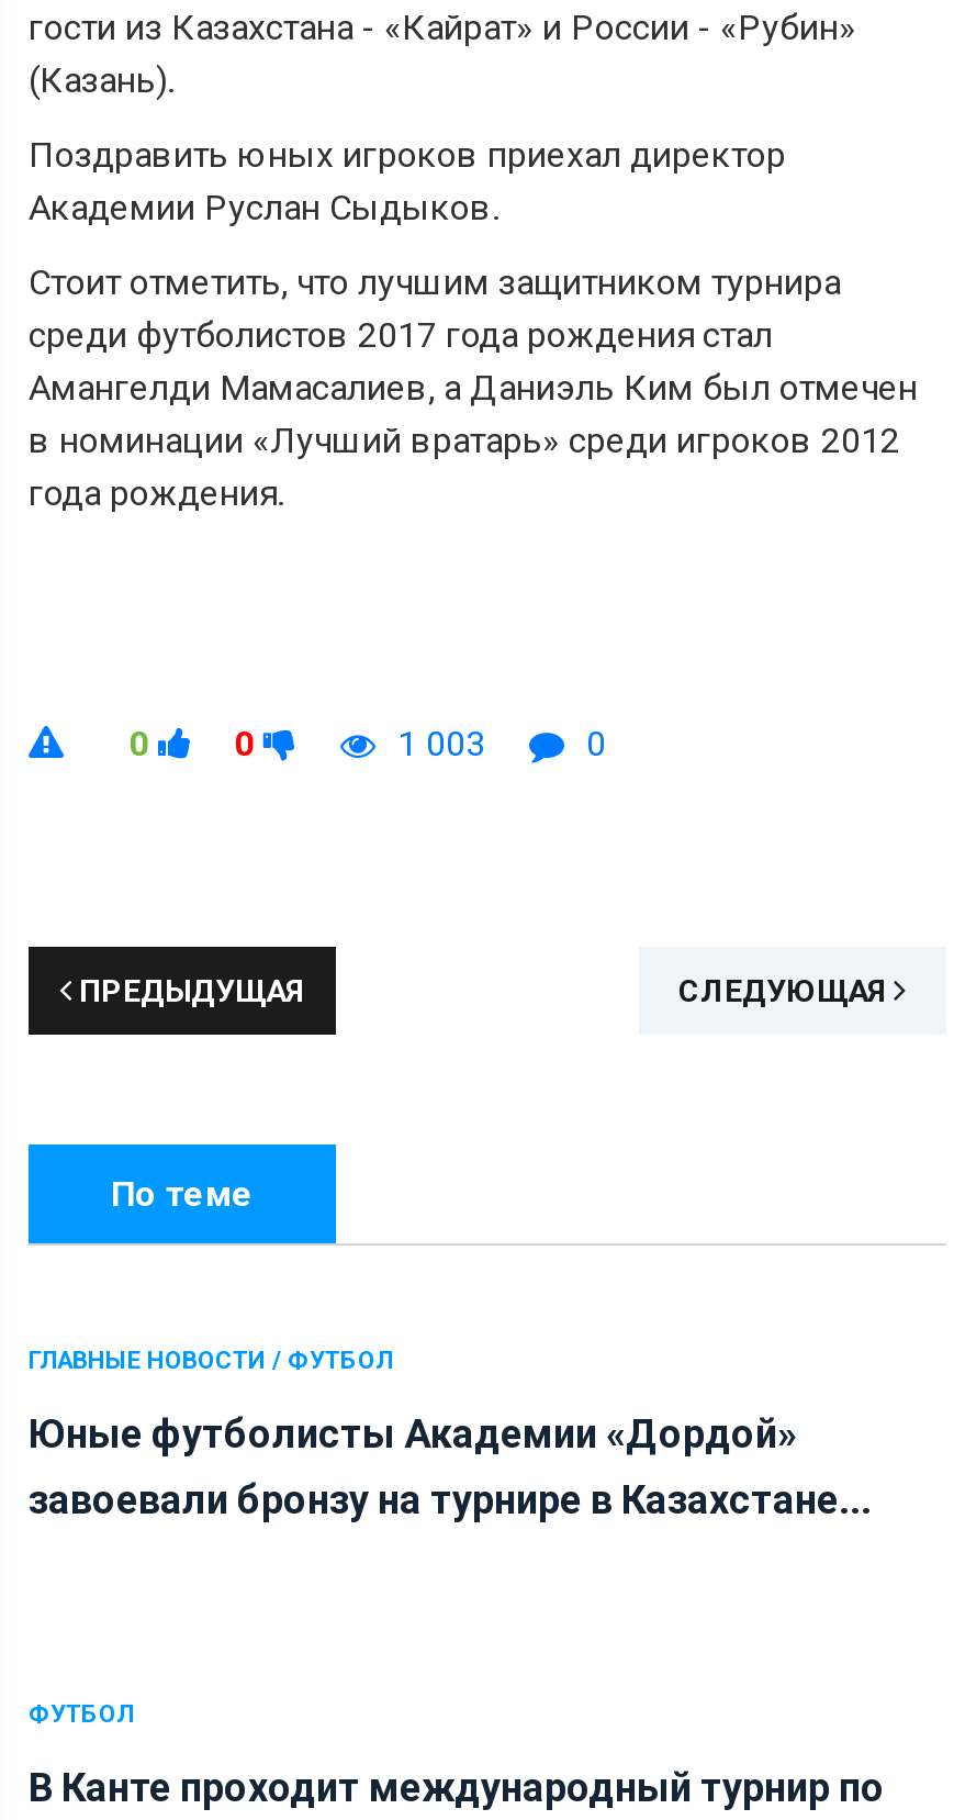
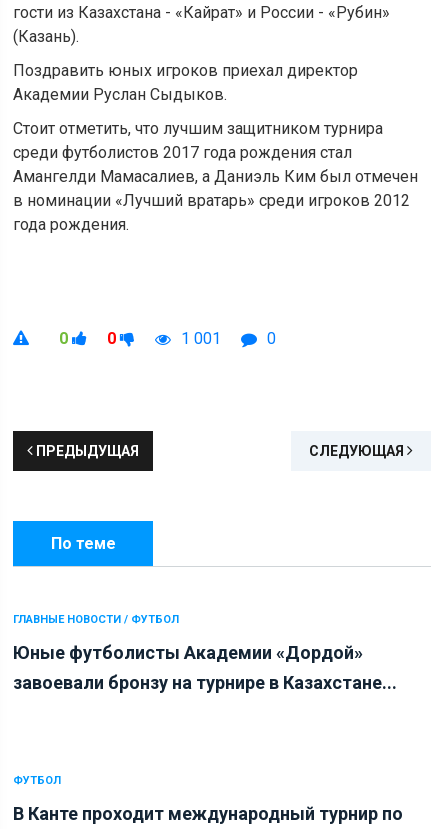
[397,722,485,763] 1 003 -> [181,328,221,347] 1 001

